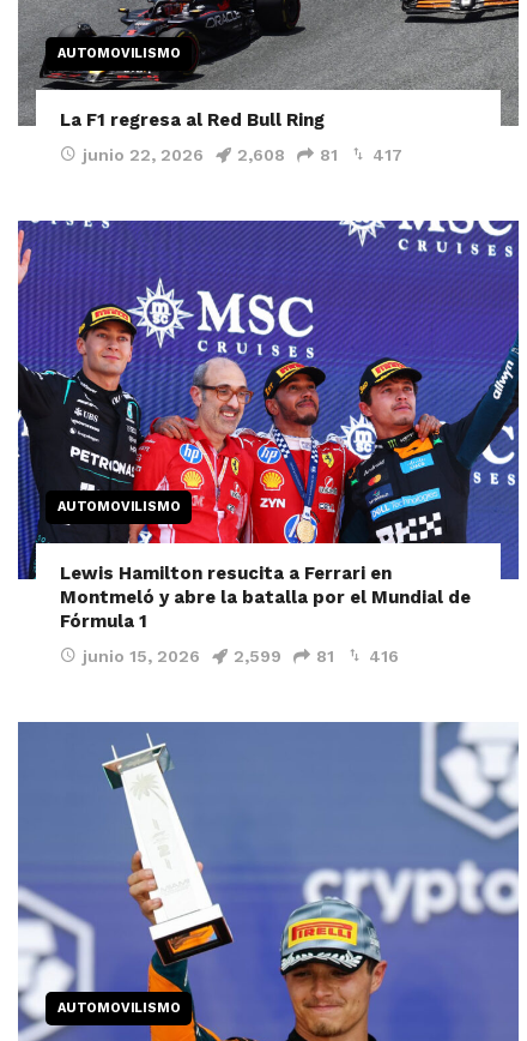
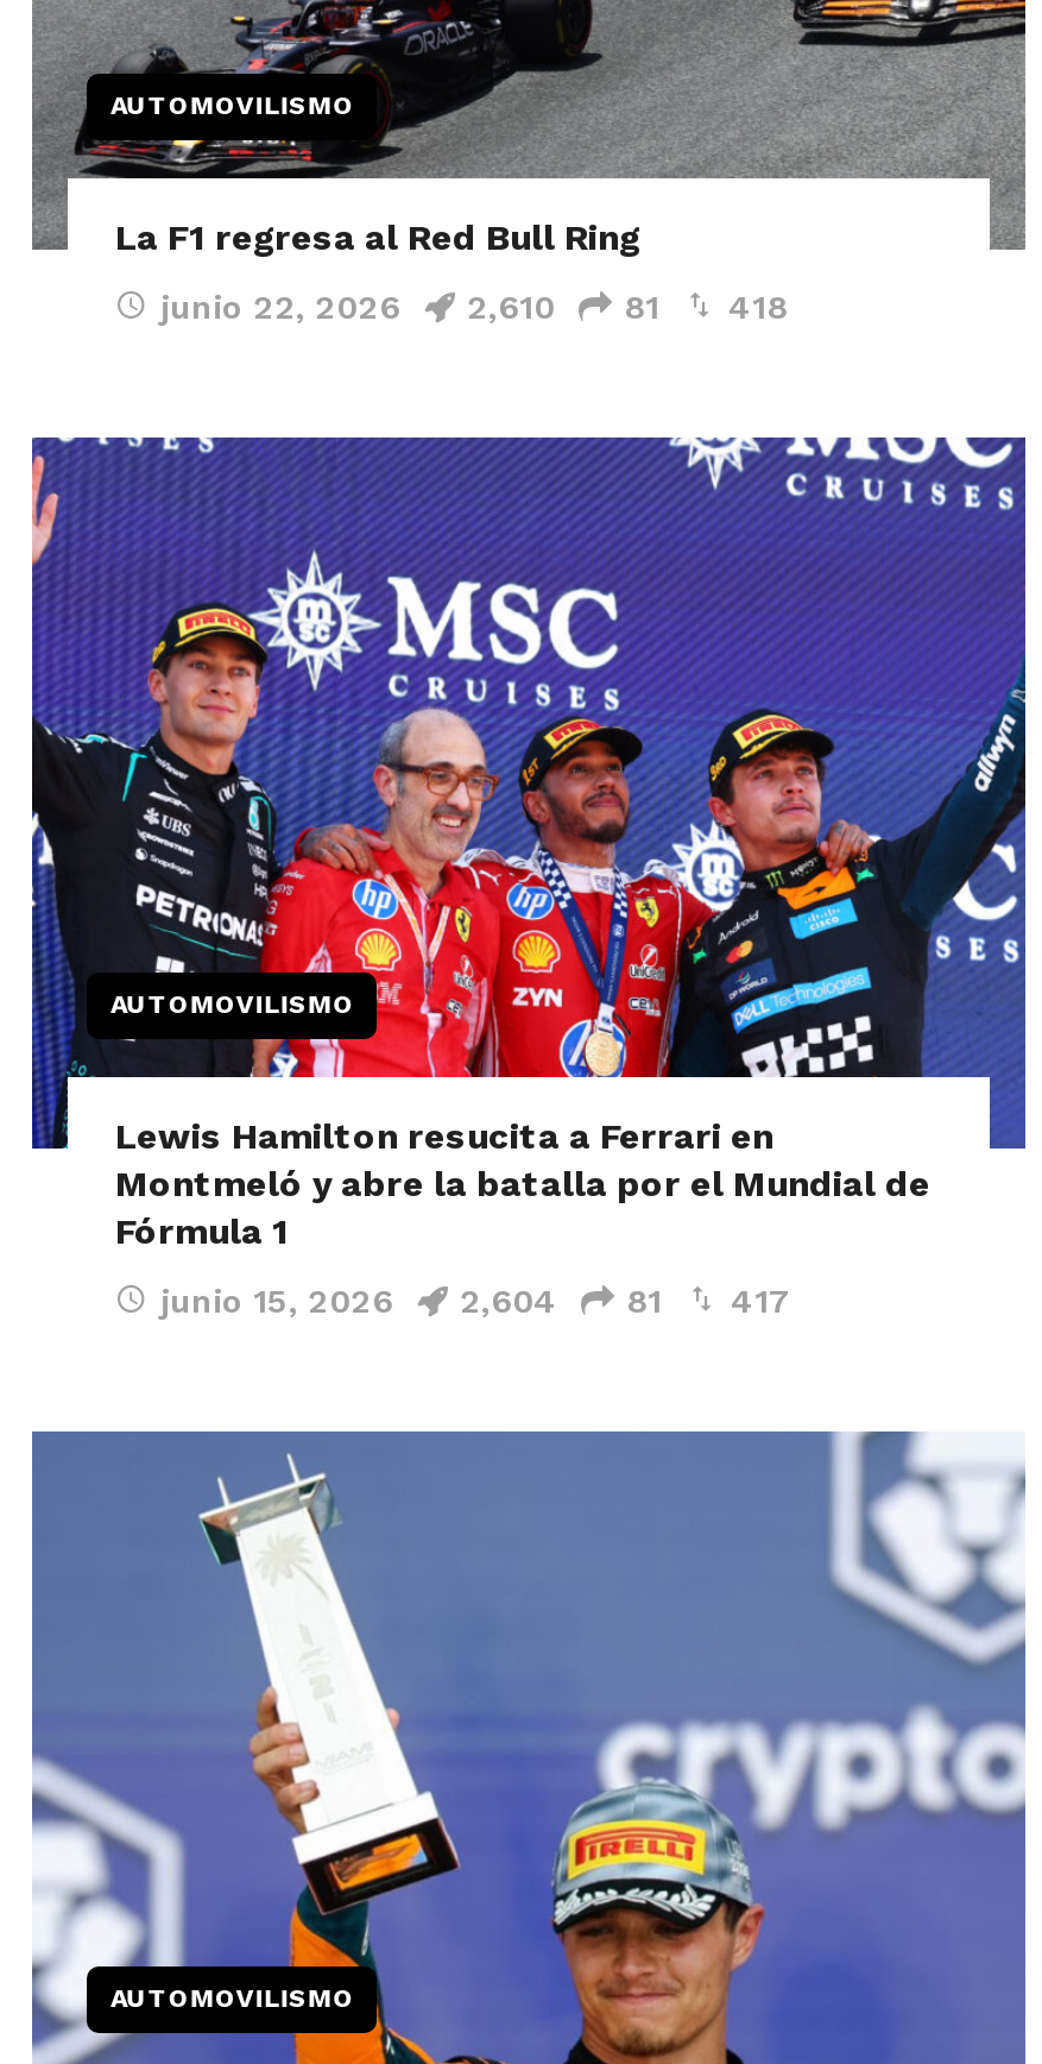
[237,145,285,164] 2,608 -> [467,287,555,326] 2,610
[372,145,402,164] 417 -> [728,287,788,326] 418
[234,646,281,665] 2,599 -> [460,1281,557,1319] 2,604
[369,646,399,665] 416 -> [731,1281,790,1319] 417

